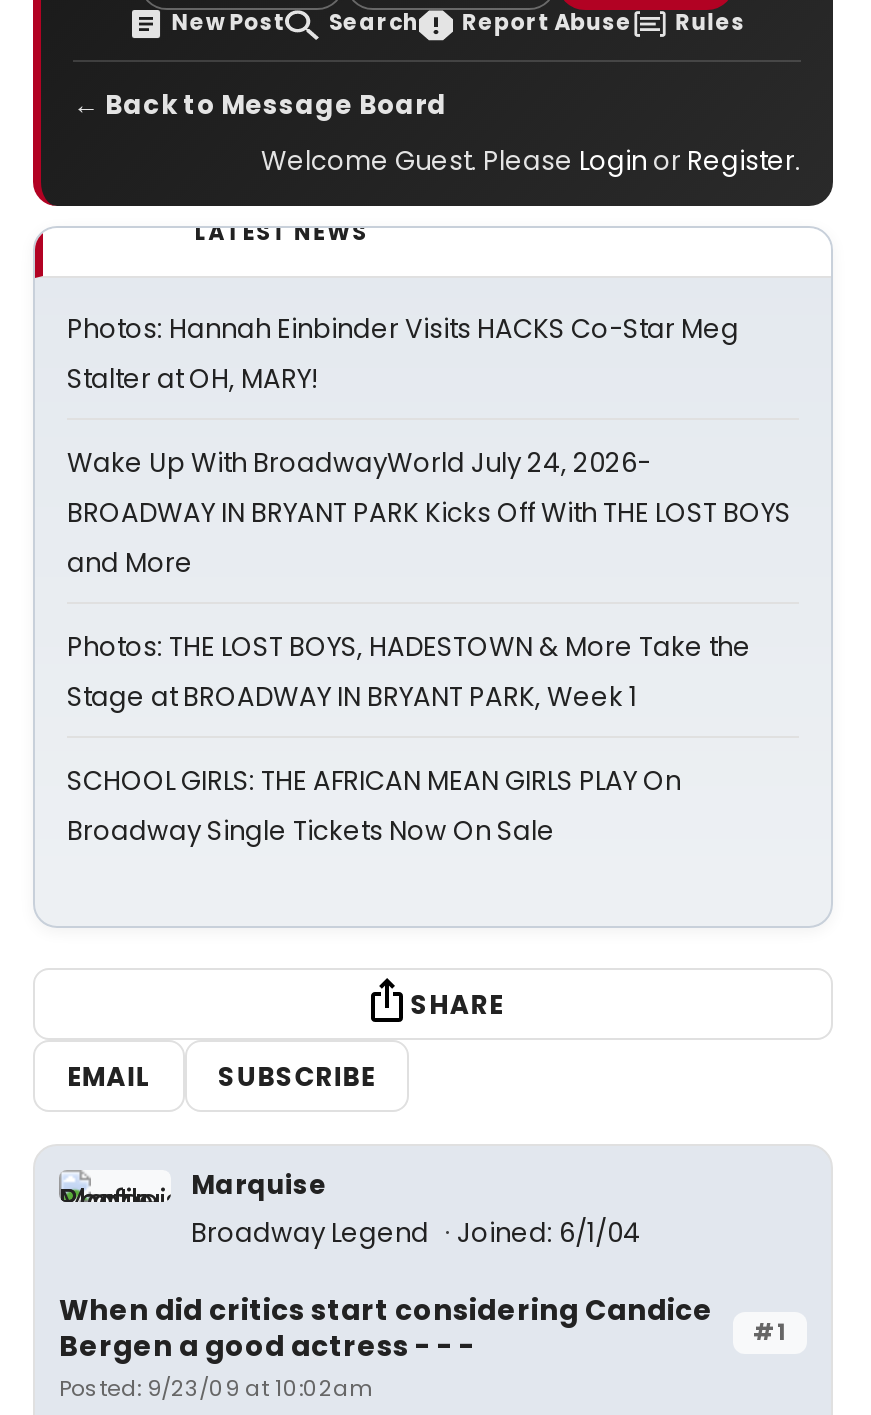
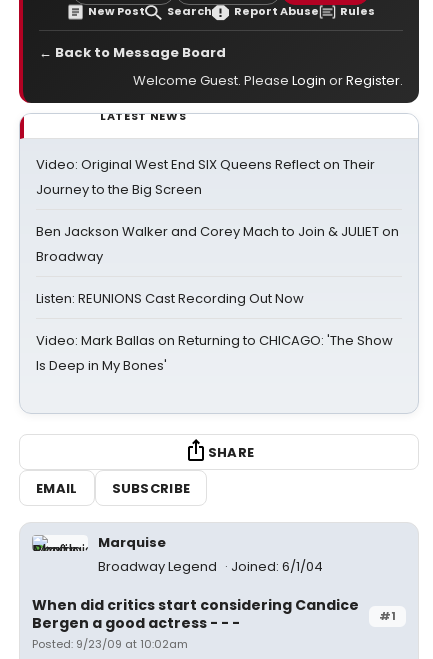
[67,310,739,398] Photos: Hannah Einbinder Visits HACKS Co-Star Meg | Stalter at OH, MARY! -> [36,155,375,199] Video: Original West End SIX Queens Reflect on Their | Journey to the Big Screen
[67,444,791,582] Wake Up With BroadwayWorld July 24, 2026- | BROADWAY IN BRYANT PARK Kicks Off With THE LOST BOYS | and More -> [36,222,399,266] Ben Jackson Walker and Corey Mach to Join & JULIET on | Broadway
[67,628,751,716] Photos: THE LOST BOYS, HADESTOWN & More Take the | Stage at BROADWAY IN BRYANT PARK, Week 1 -> [36,289,304,308] Listen: REUNIONS Cast Recording Out Now
[67,762,681,850] SCHOOL GIRLS: THE AFRICAN MEAN GIRLS PLAY On | Broadway Single Tickets Now On Sale -> [36,331,393,375] Video: Mark Ballas on Returning to CHICAGO: 'The Show | Is Deep in My Bones'

